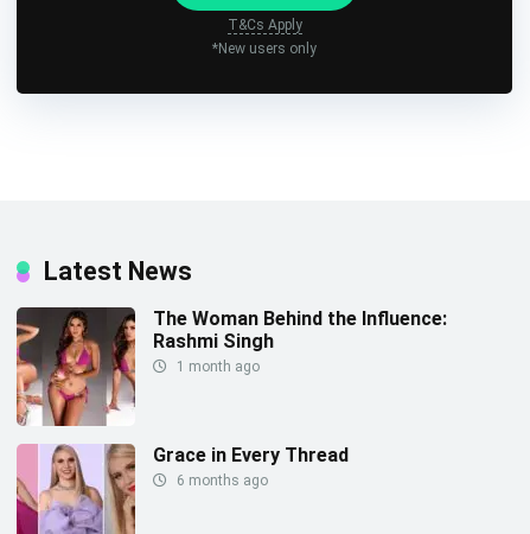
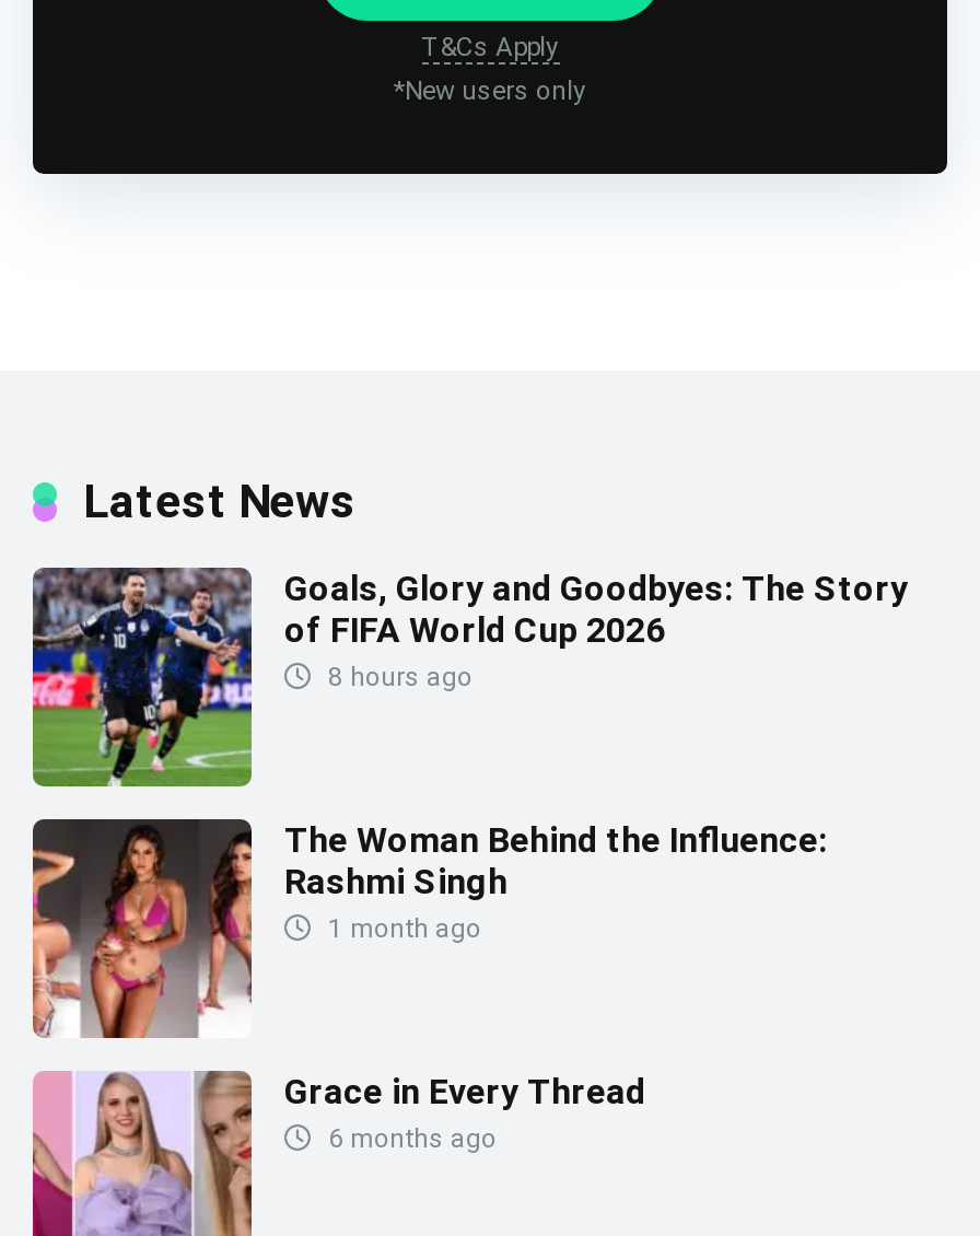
none -> [31,567,908,790] [image] | Goals, Glory and Goodbyes: The Story | of FIFA World Cup 2026 | 8 hours ago

